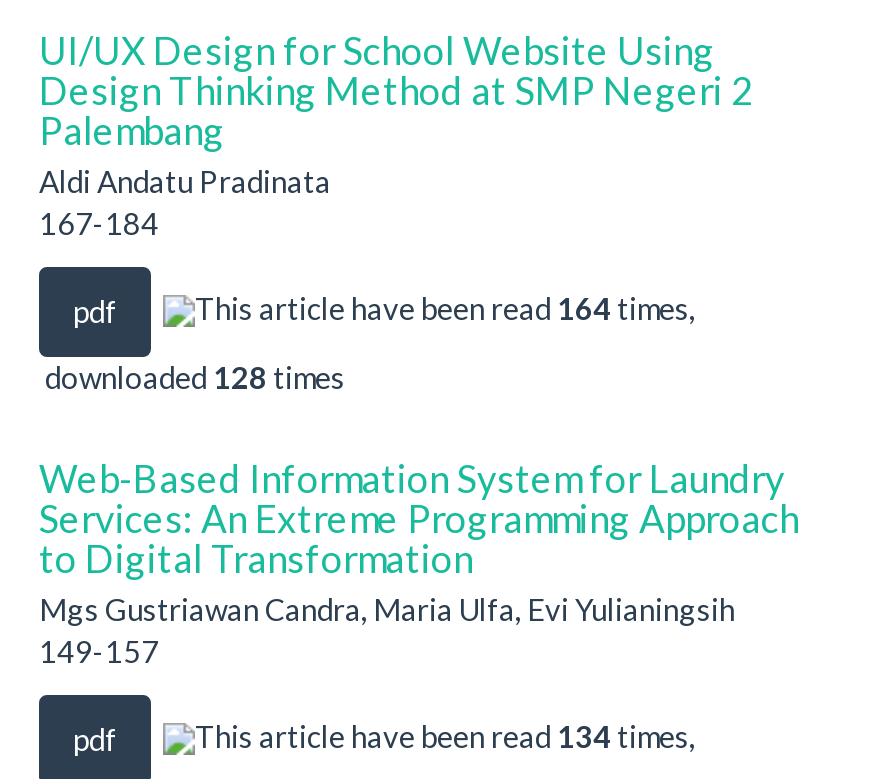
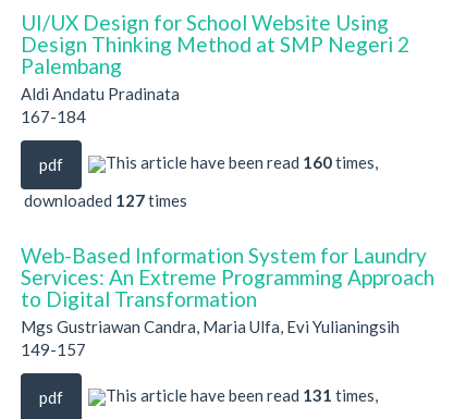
[195,289,695,325] This article have been read 164 times, -> [106,153,378,172] This article have been read 160 times,
[39,359,345,395] downloaded 128 times -> [21,190,187,210] downloaded 127 times
[195,717,695,753] This article have been read 134 times, -> [106,385,378,405] This article have been read 131 times,

